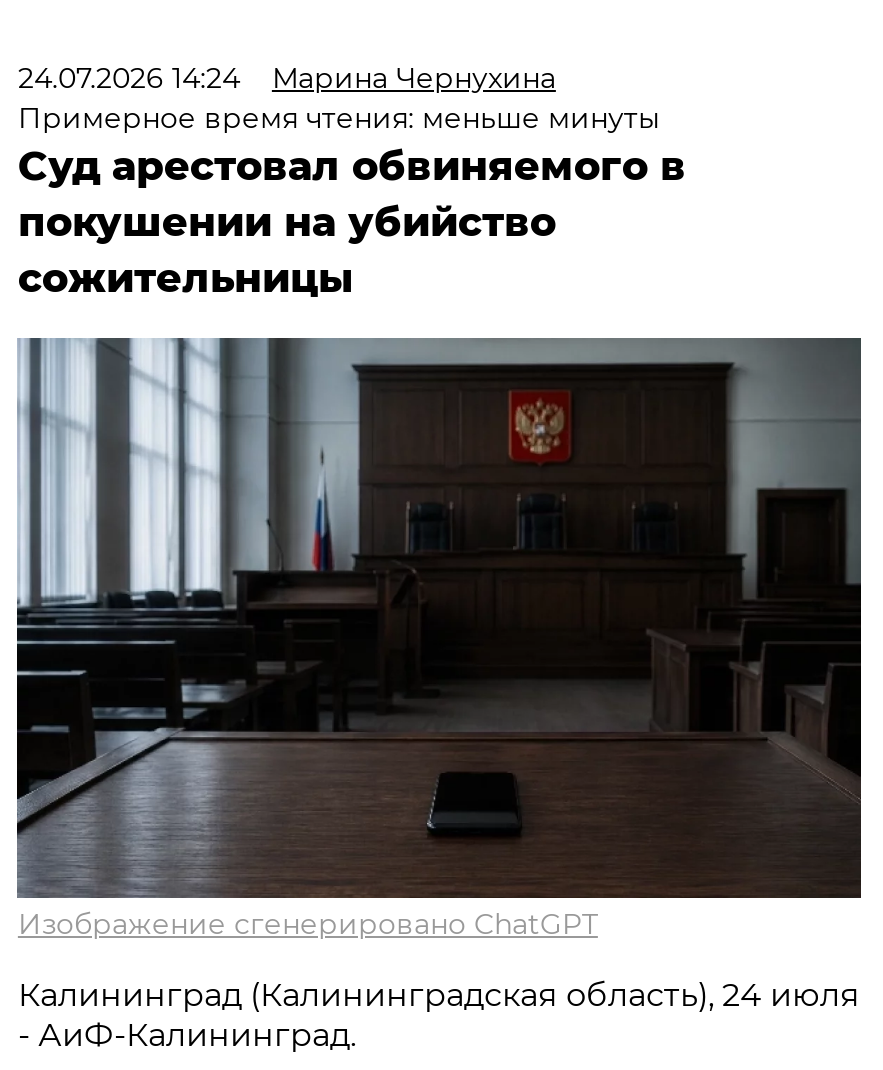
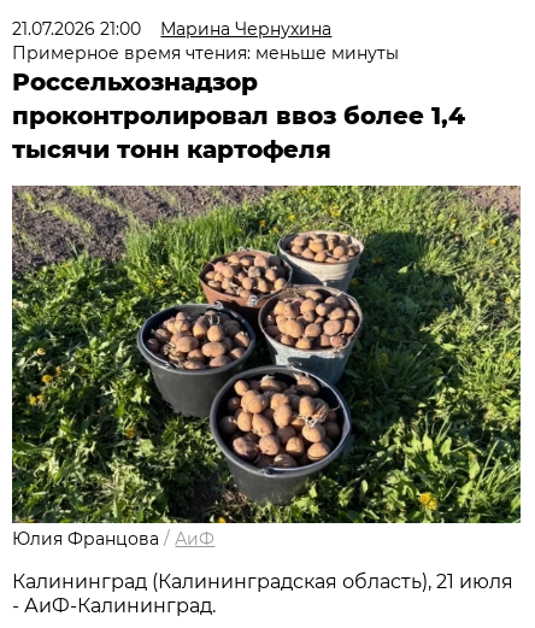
[18,60,556,96] 24.07.2026 14:24 Марина Чернухина -> [13,18,332,40] 21.07.2026 21:00 Марина Чернухина
[18,142,686,302] Суд арестовал обвиняемого в | покушении на убийство | сожительницы -> [13,67,466,164] Россельхознадзор | проконтролировал ввоз более 1,4 | тысячи тонн картофеля
[15,336,863,942] [image] | Изображение сгенерировано ChatGPT -> [11,184,522,550] [image] | Юлия Францова / АиФ
[18,976,860,1014] Калининград (Калининградская область), 24 июля -> [13,570,514,593] Калининград (Калининградская область), 21 июля

